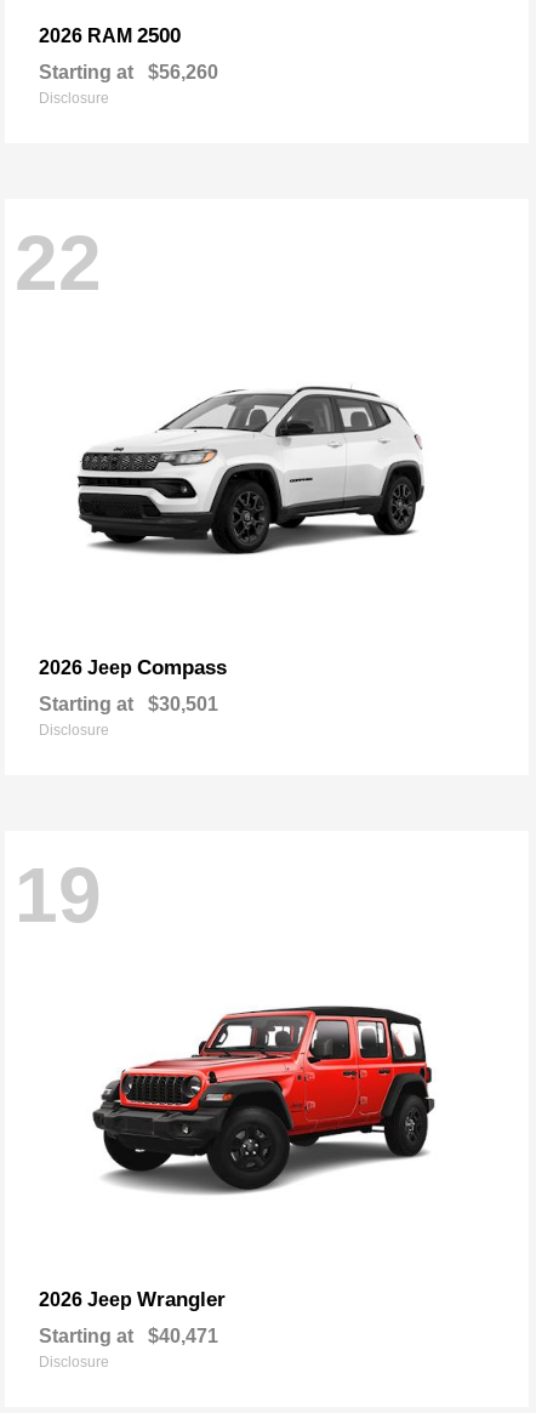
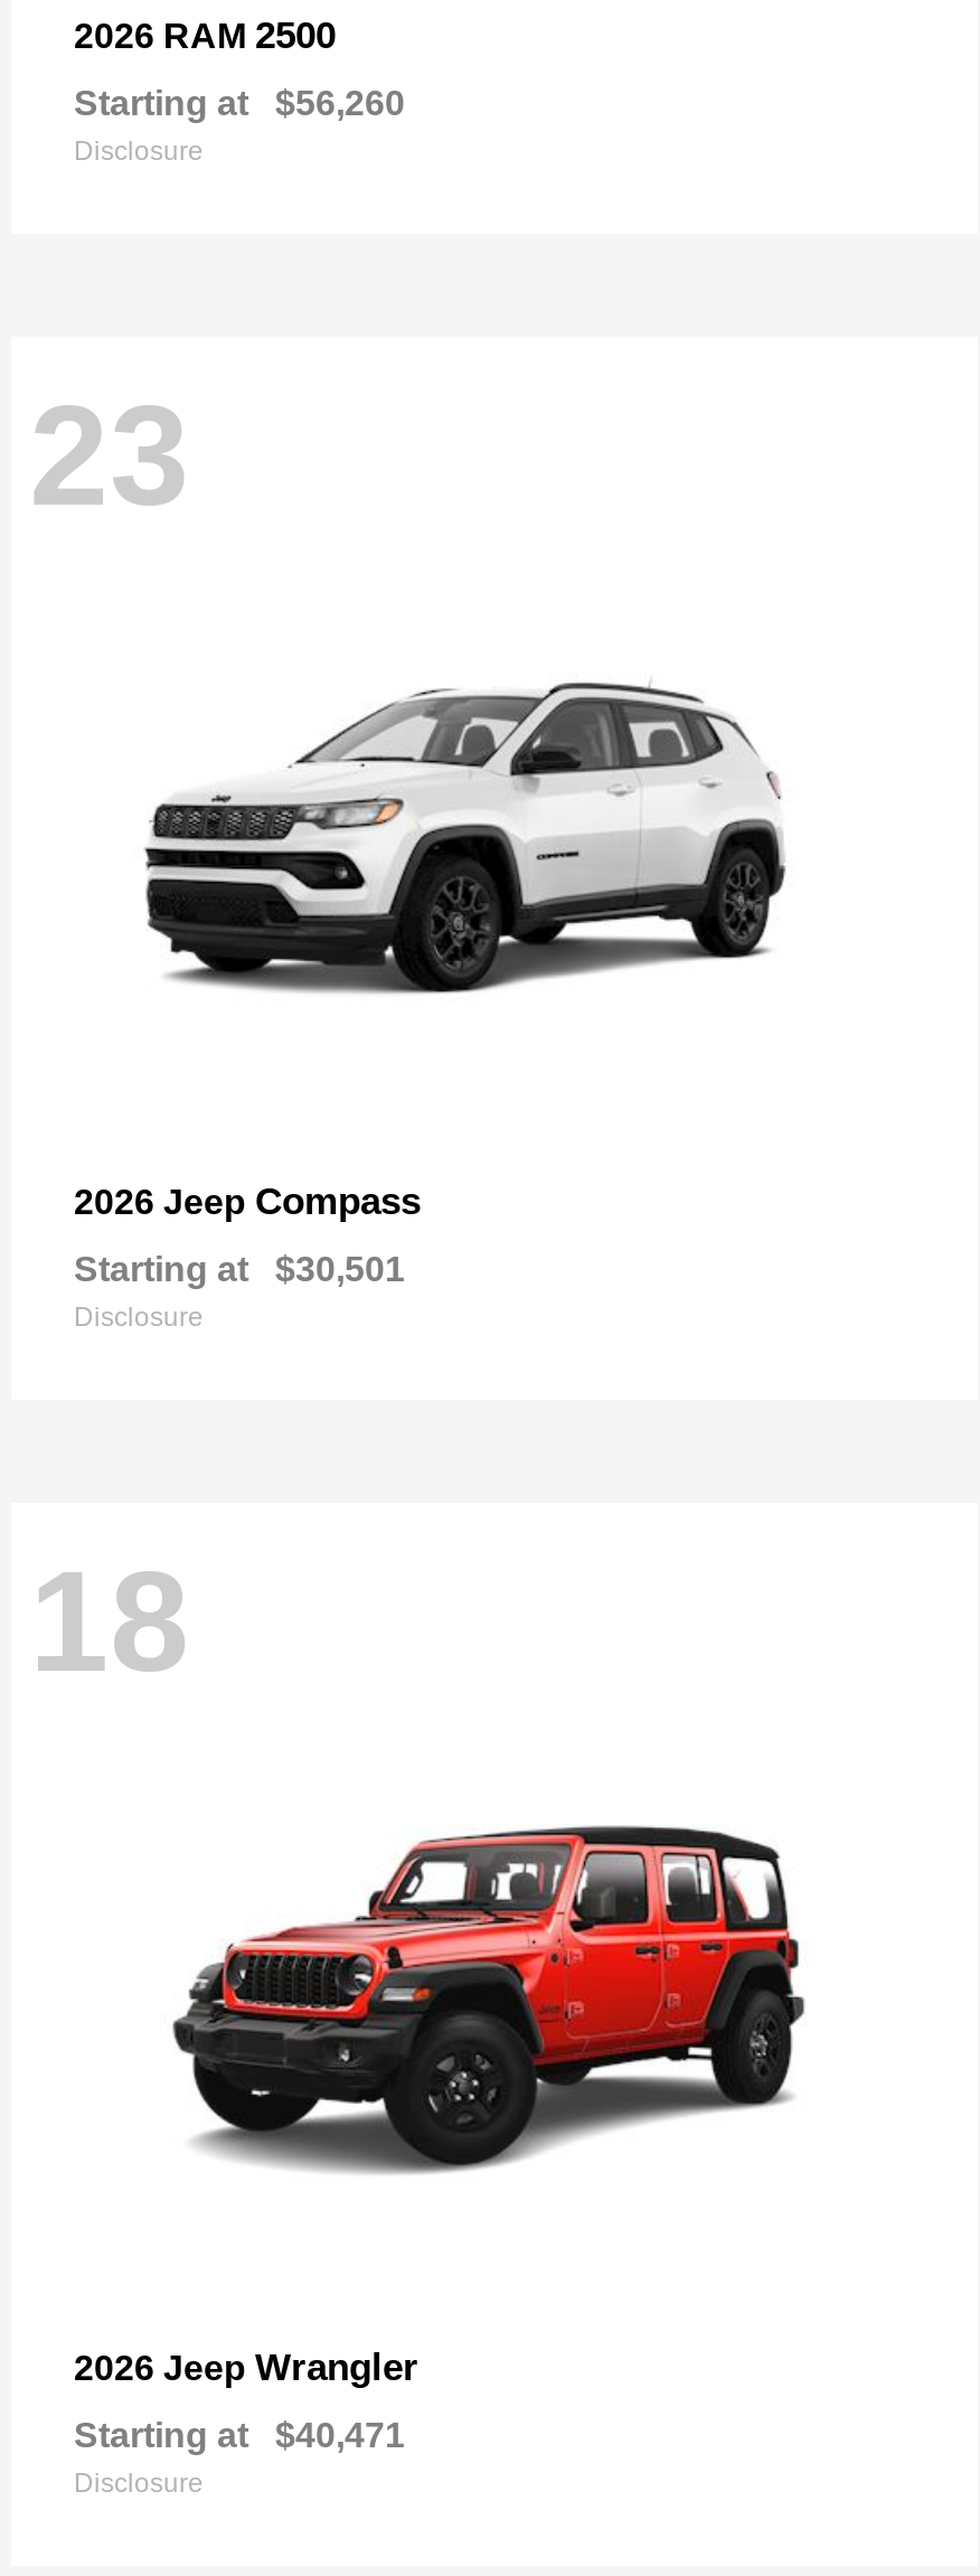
[15,219,102,307] 22 -> [29,374,190,536] 23
[15,851,102,938] 19 -> [29,1540,190,1701] 18

